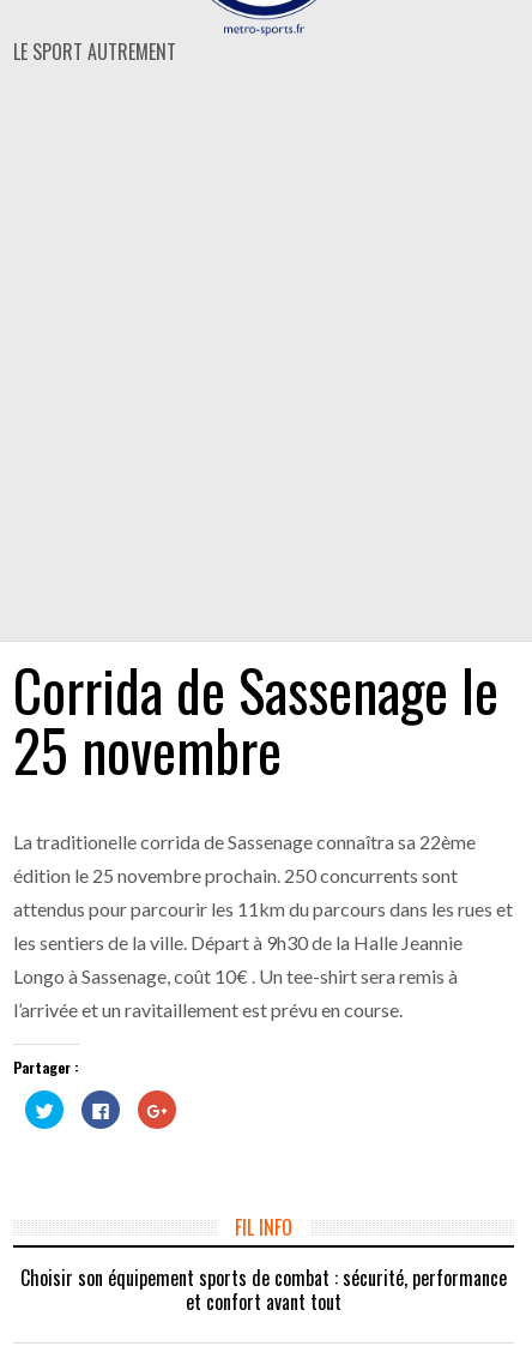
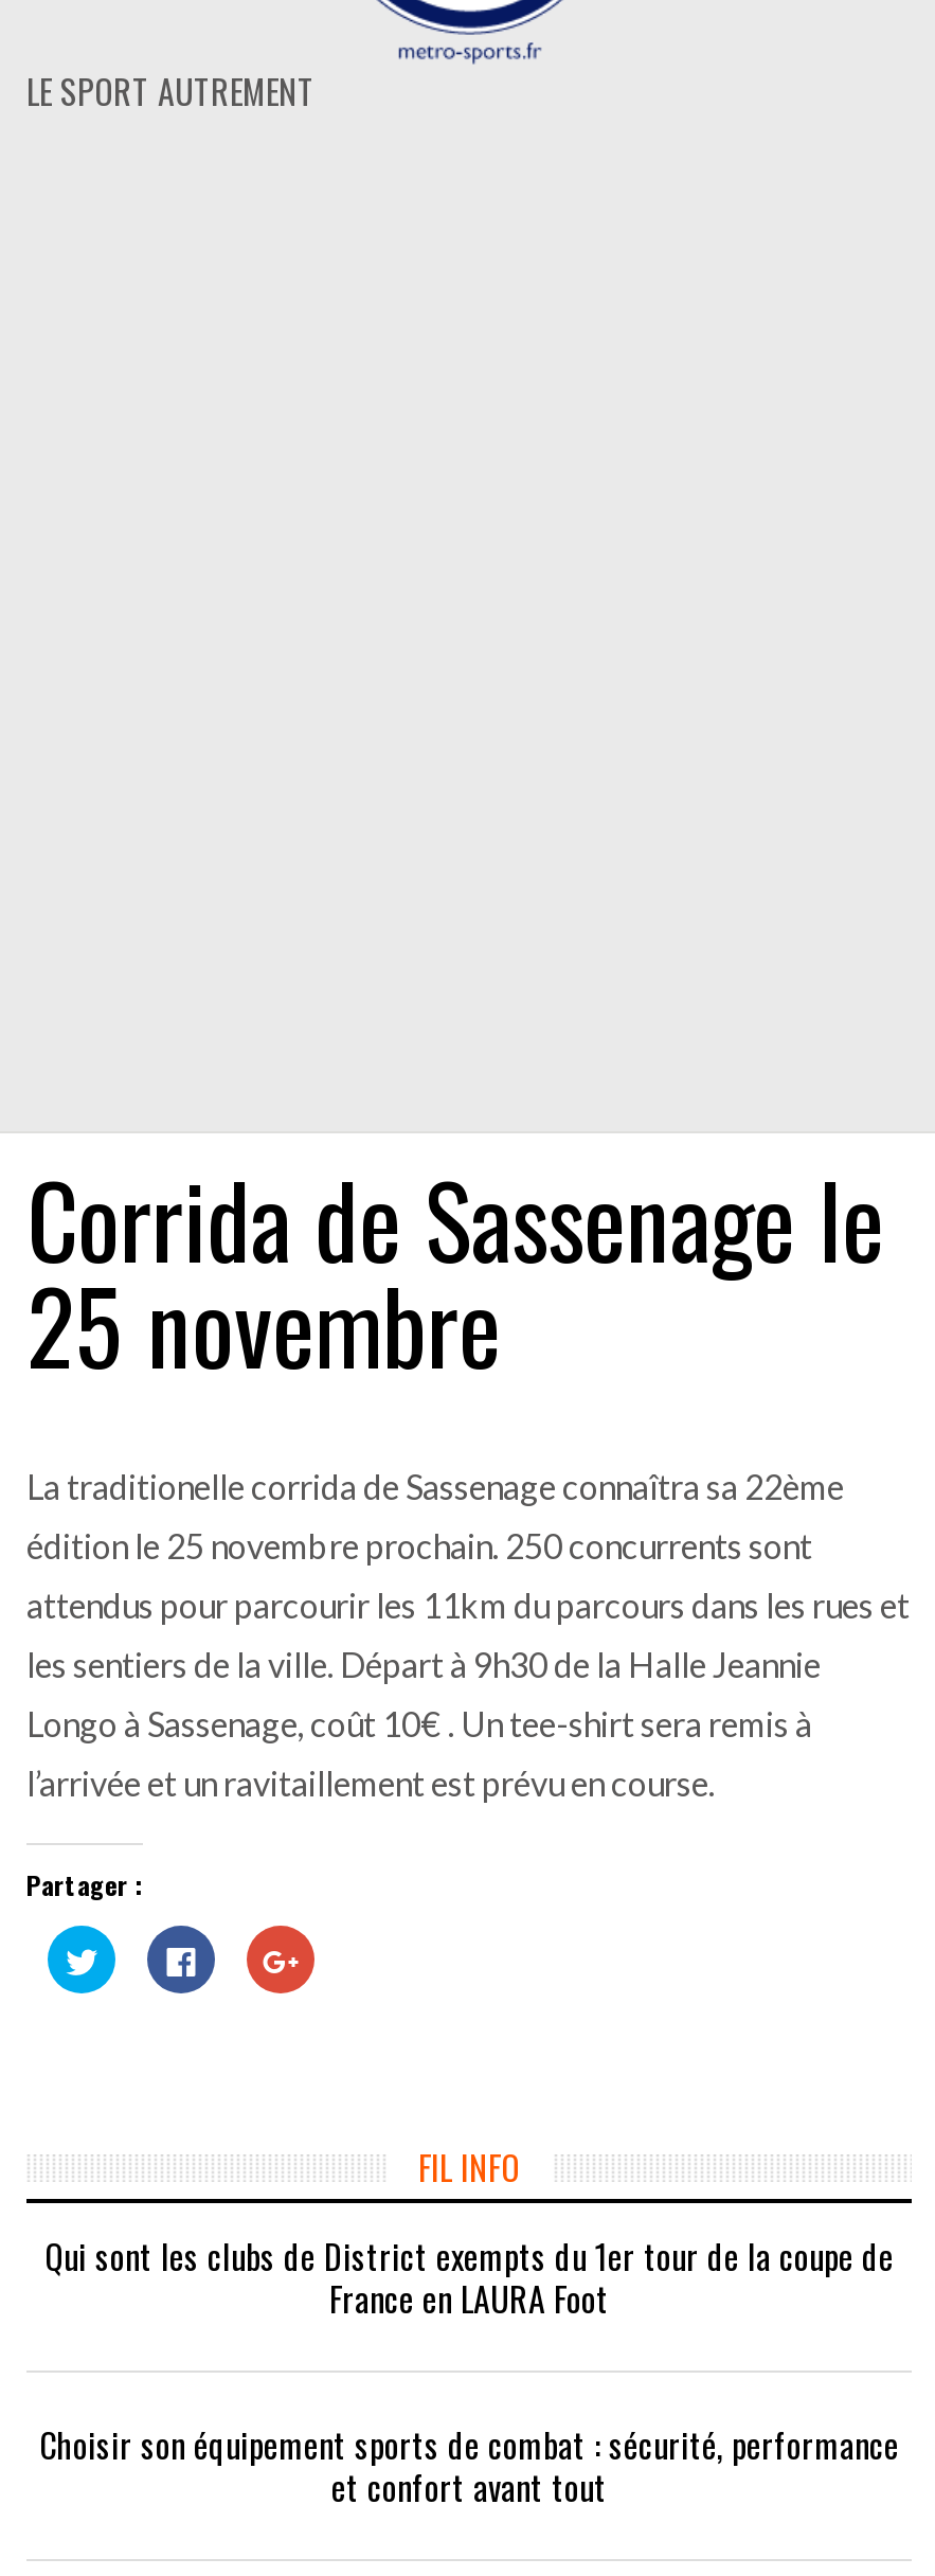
none -> [44,2232,894,2325] Qui sont les clubs de District exempts du 1er tour de la coupe de | France en LAURA Foot

